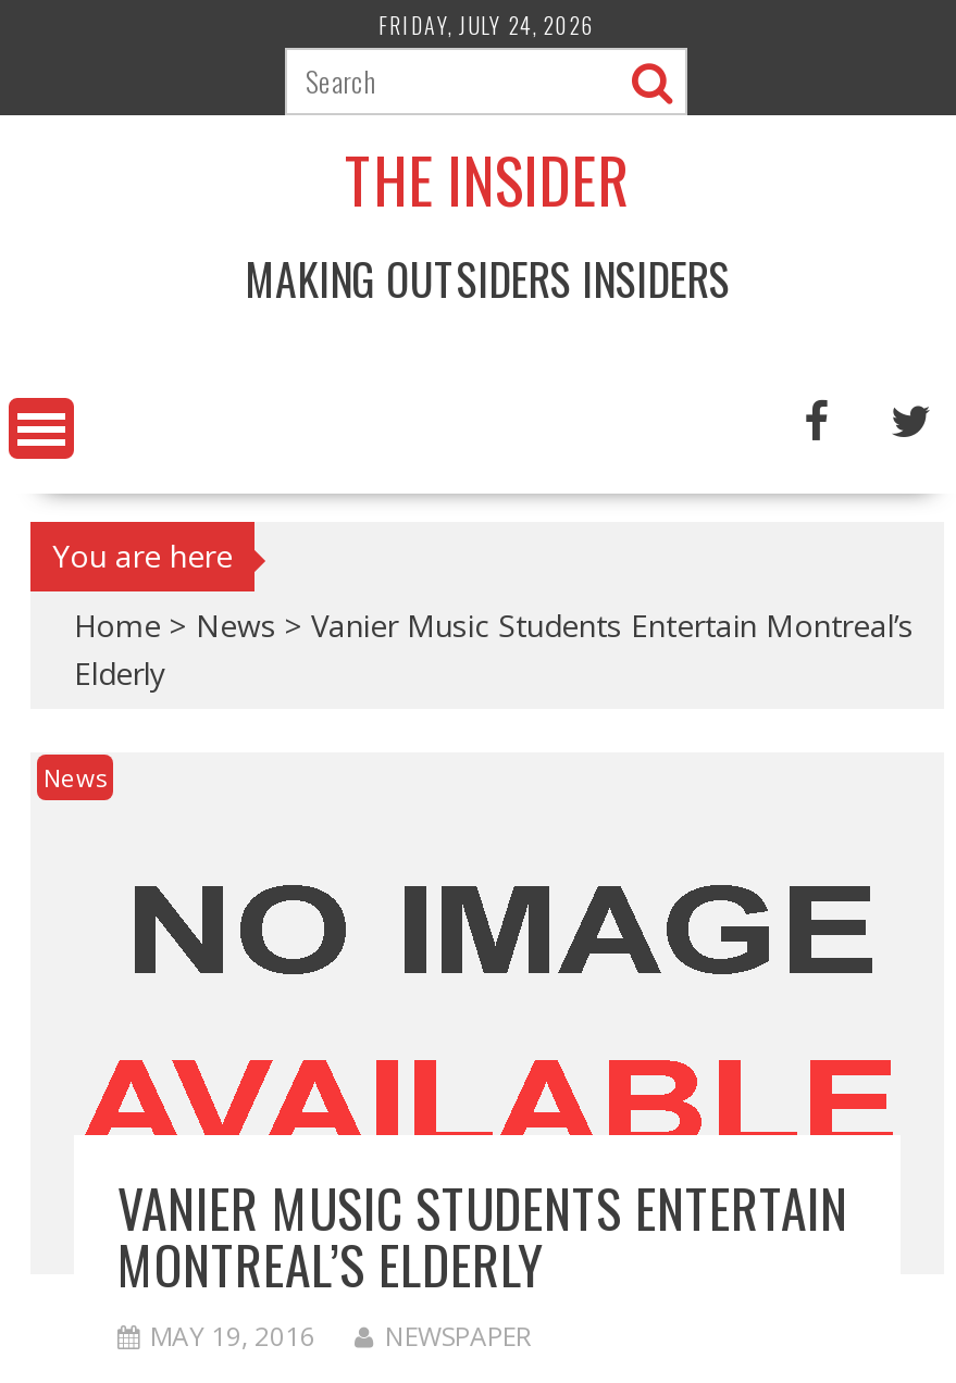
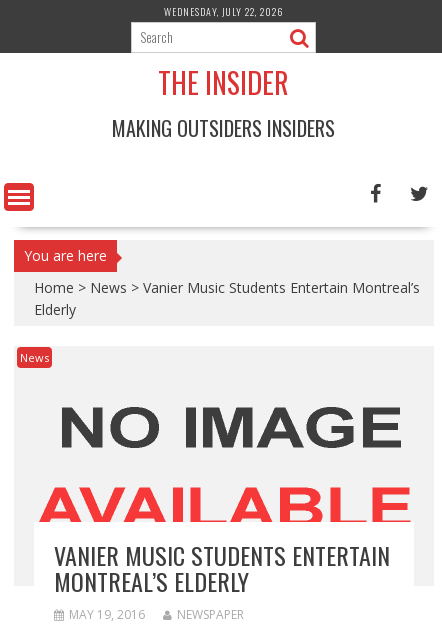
[378,9,596,41] FRIDAY, JULY 24, 2026 -> [164,4,284,19] WEDNESDAY, JULY 22, 2026

